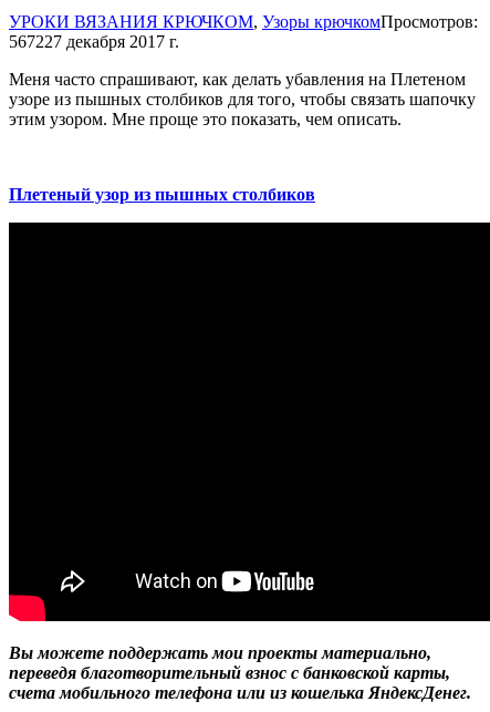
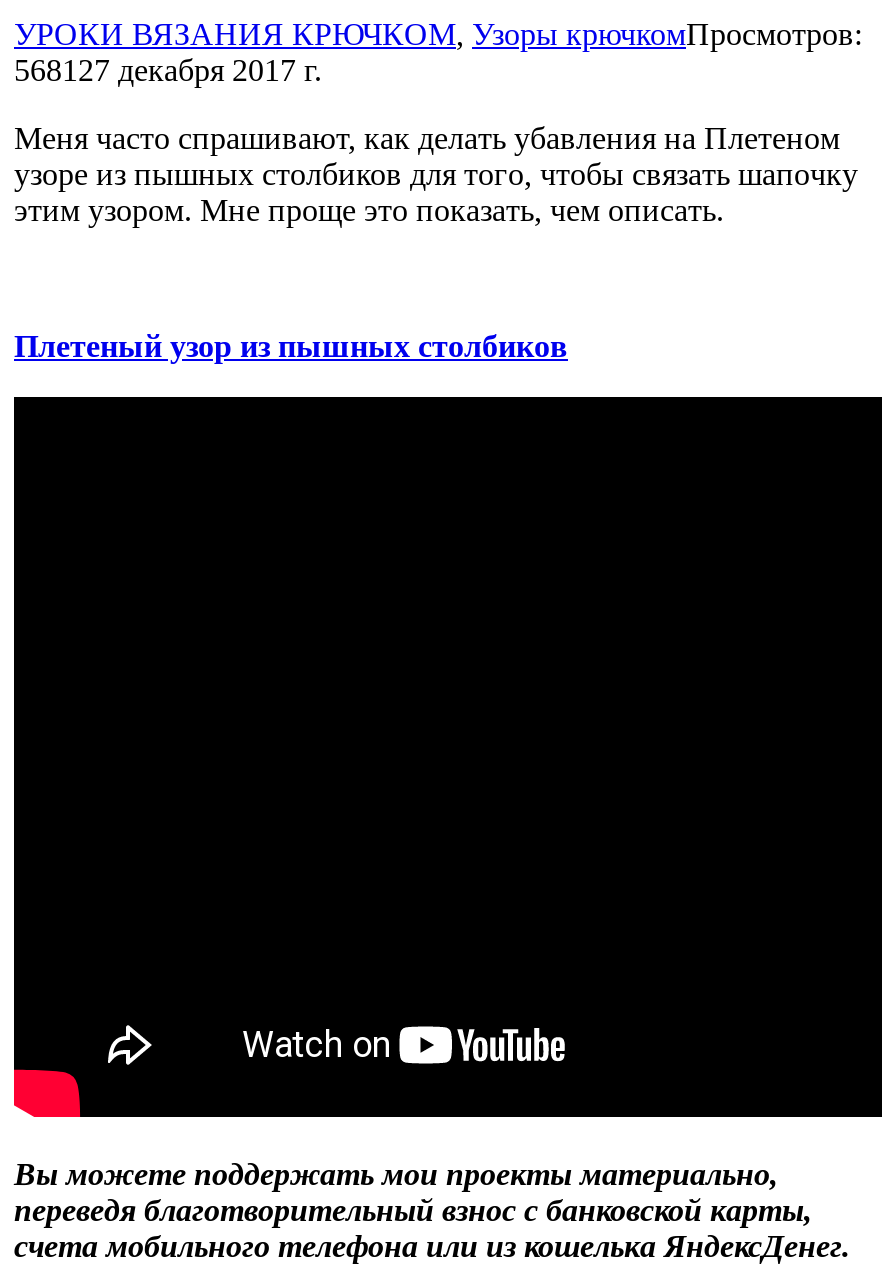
[9,32,179,51] 5672 27 декабря 2017 г. -> [14,53,322,87] 5681 27 декабря 2017 г.

